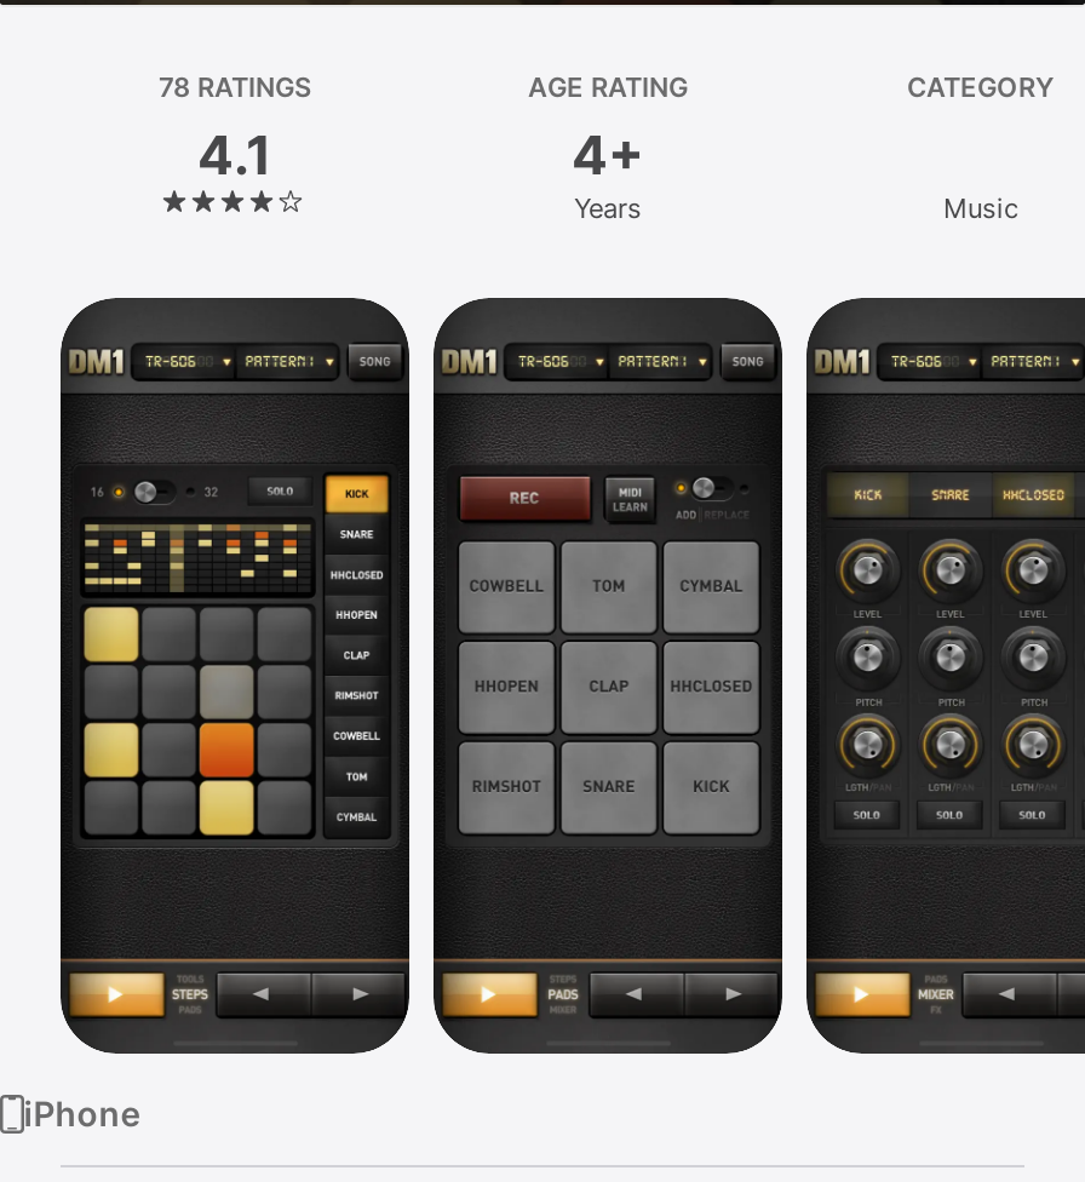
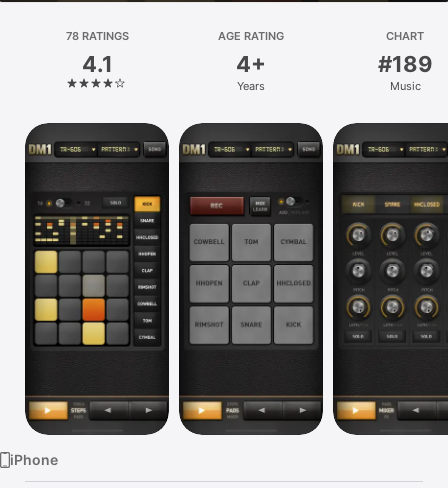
[907,70,1055,104] CATEGORY -> [377,29,432,77] CHART | #189

